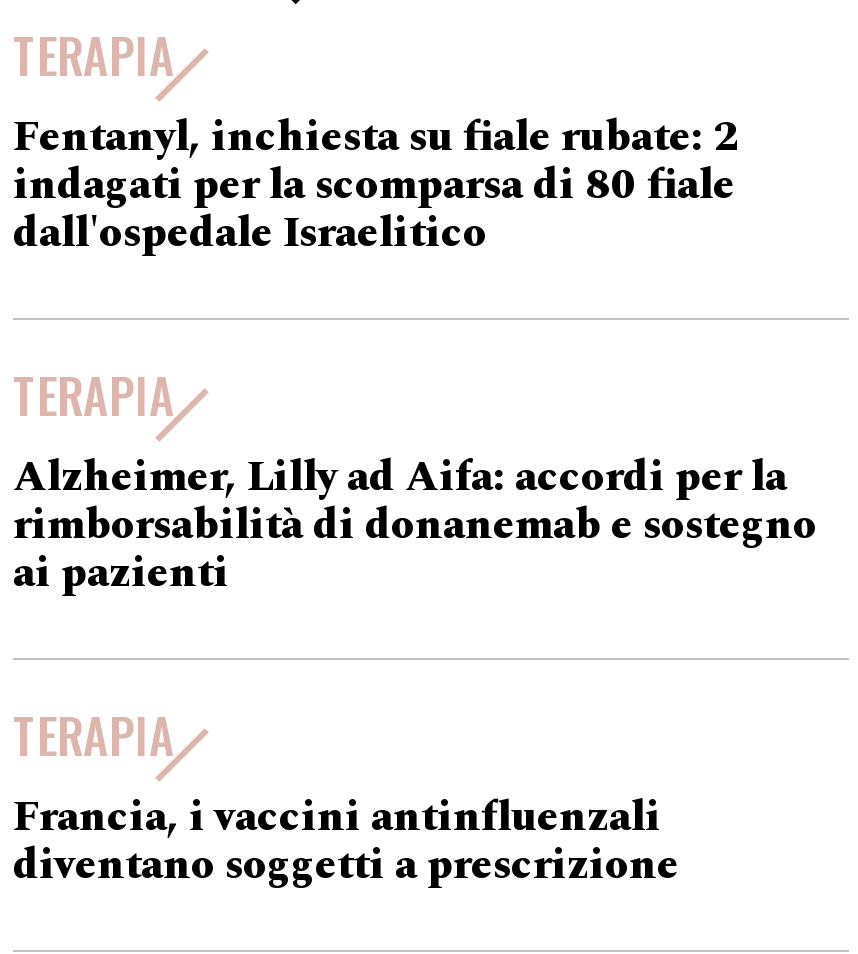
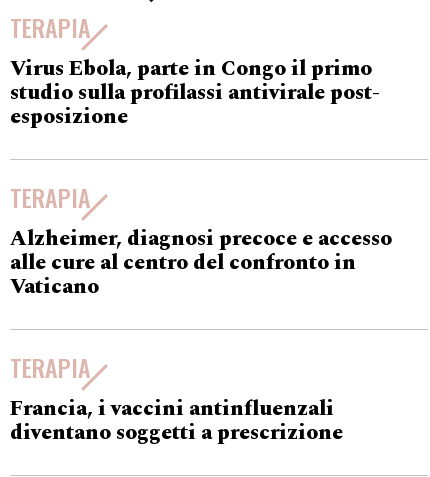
[13,107,739,267] Fentanyl, inchiesta su fiale rubate: 2 | indagati per la scomparsa di 80 fiale | dall'ospedale Israelitico -> [10,53,380,133] Virus Ebola, parte in Congo il primo | studio sulla profilassi antivirale post- | esposizione
[13,447,817,607] Alzheimer, Lilly ad Aifa: accordi per la | rimborsabilità di donanemab e sostegno | ai pazienti -> [10,223,392,303] Alzheimer, diagnosi precoce e accesso | alle cure al centro del confronto in | Vaticano

